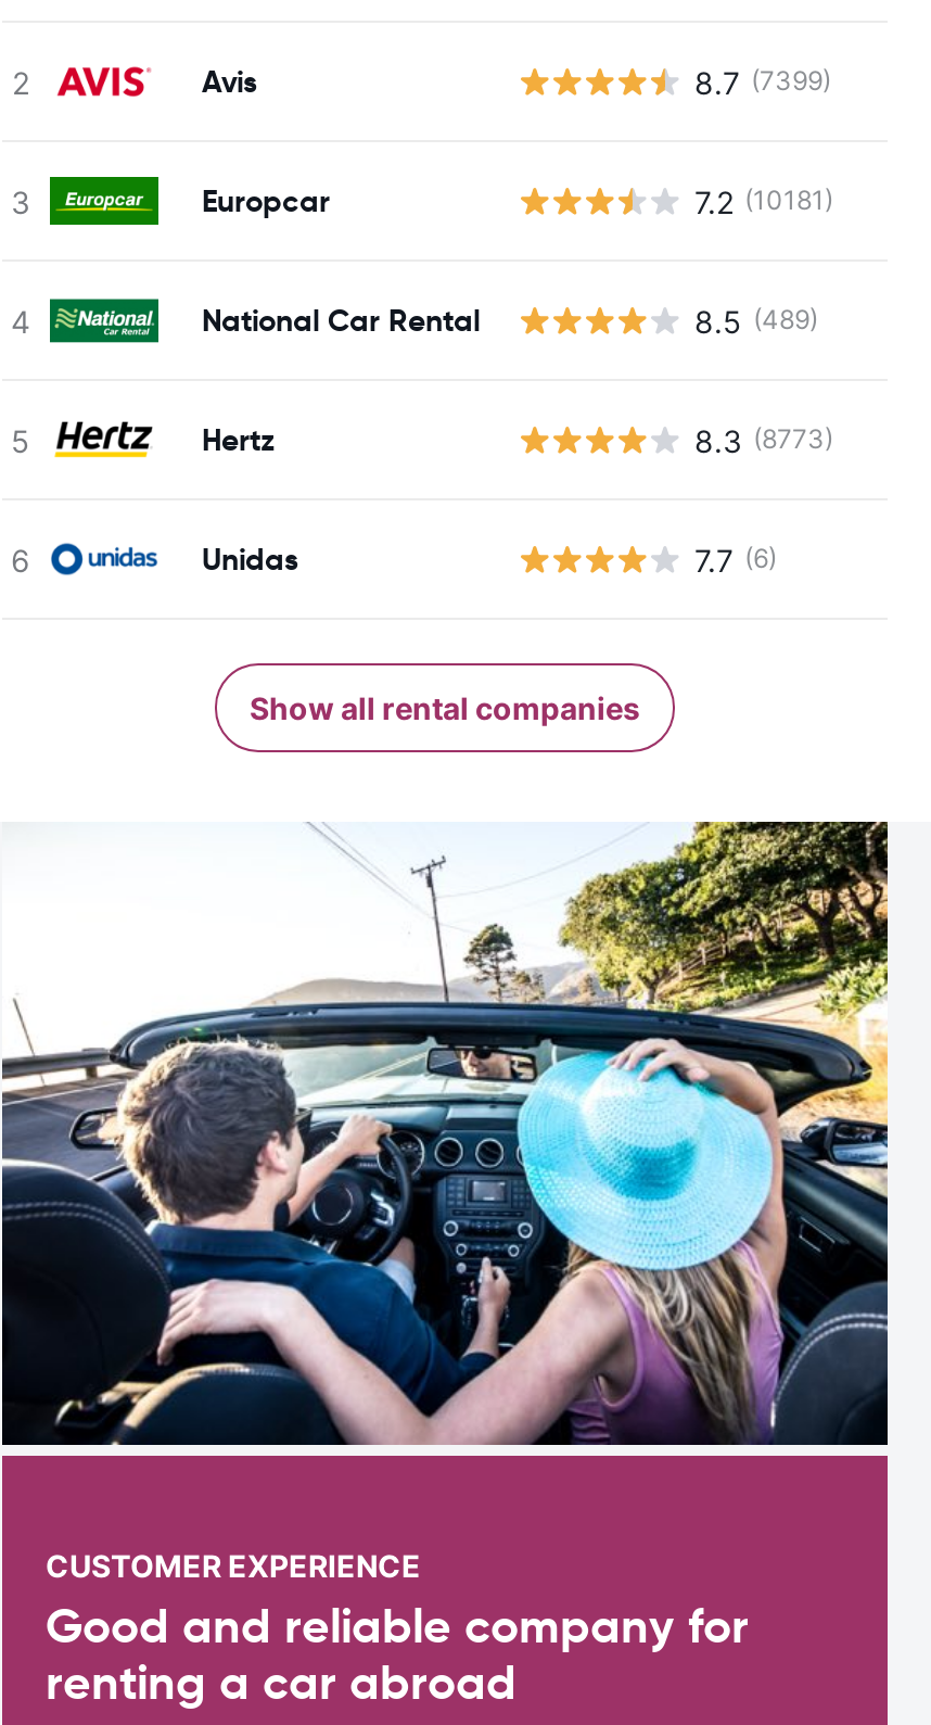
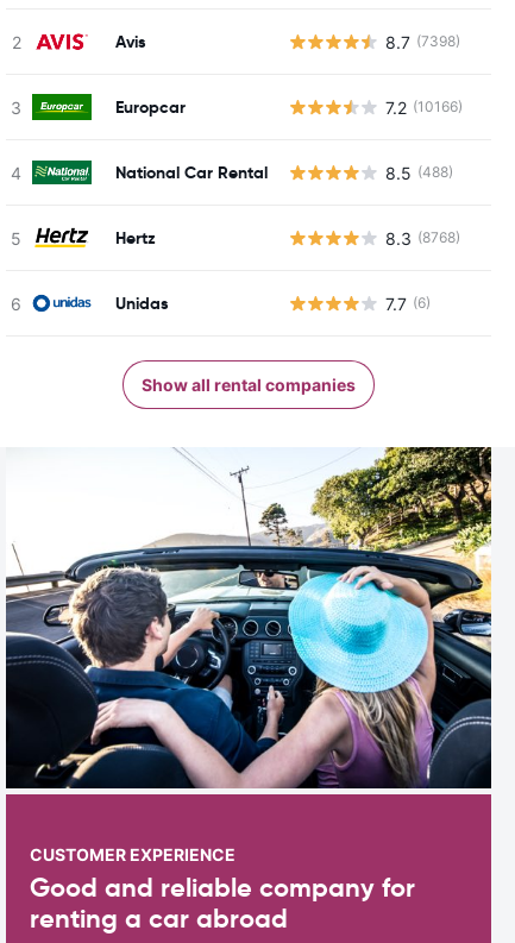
[694,63,831,100] 8.7 (7399) -> [385,32,460,52] 8.7 (7398)
[694,182,833,219] 7.2 (10181) -> [385,97,463,117] 7.2 (10166)
[694,302,818,339] 8.5 (489) -> [385,162,453,183] 8.5 (488)
[694,421,833,458] 8.3 (8773) -> [385,228,460,248] 8.3 (8768)

